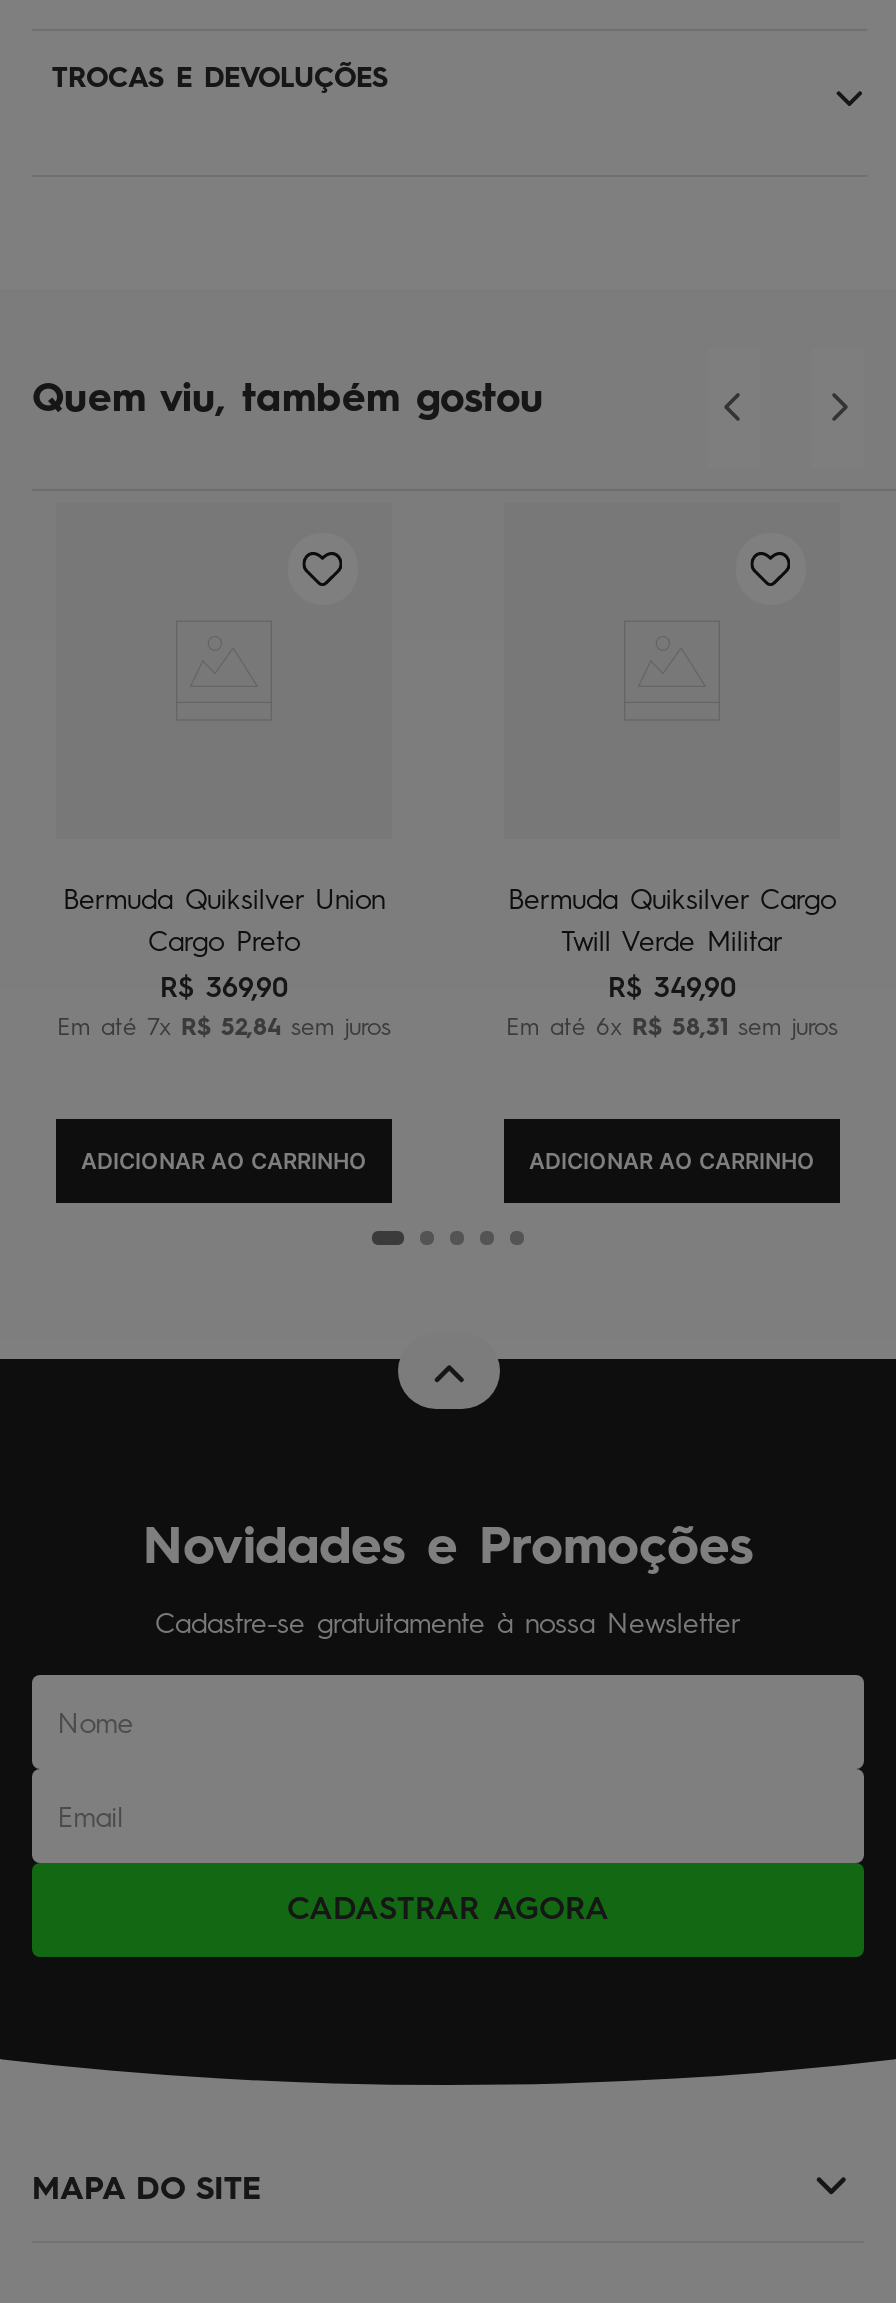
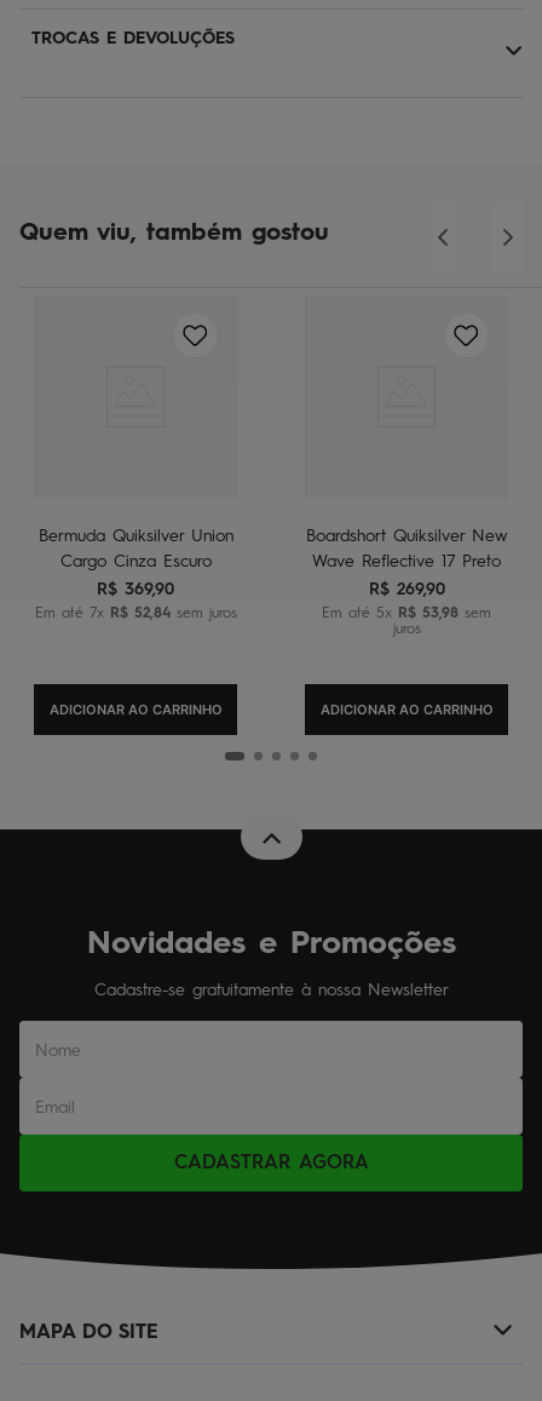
[506,882,838,1040] Bermuda Quiksilver Cargo | Twill Verde Militar | R$ 349 90 | Em até 6x R$ 58,31 sem juros -> [306,525,507,636] Boardshort Quiksilver New | Wave Reflective 17 Preto | R$ 269 90 | Em até 5x R$ 53 98 sem | juros
[148,924,300,958] Cargo Preto -> [60,550,211,571] Cargo Cinza Escuro

